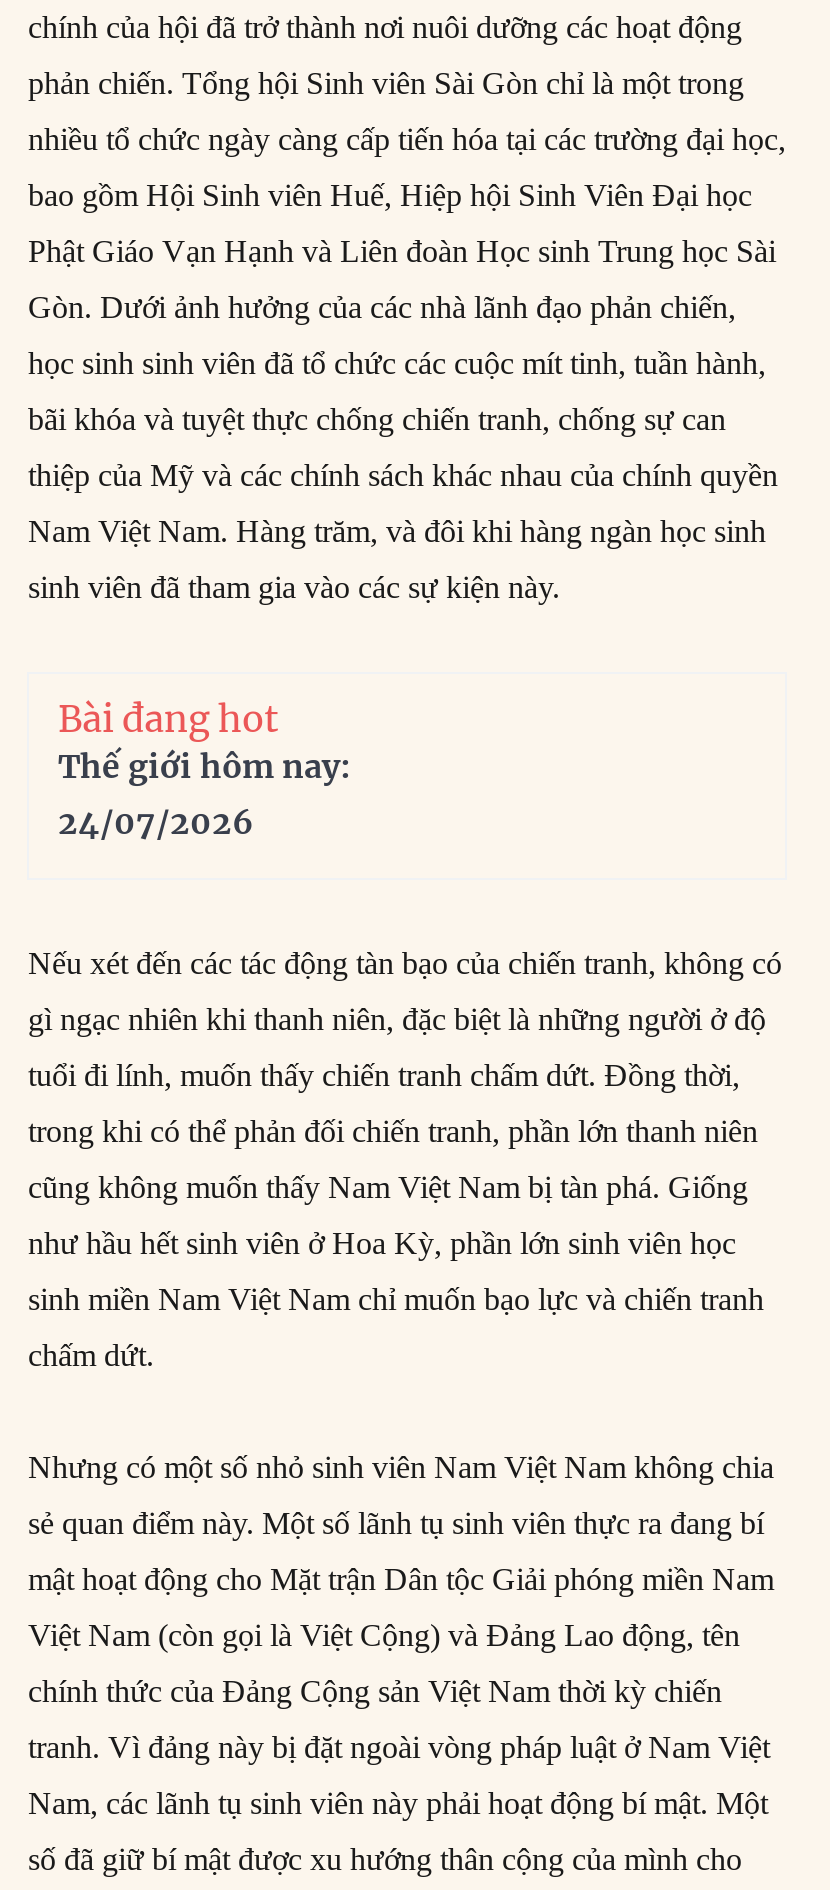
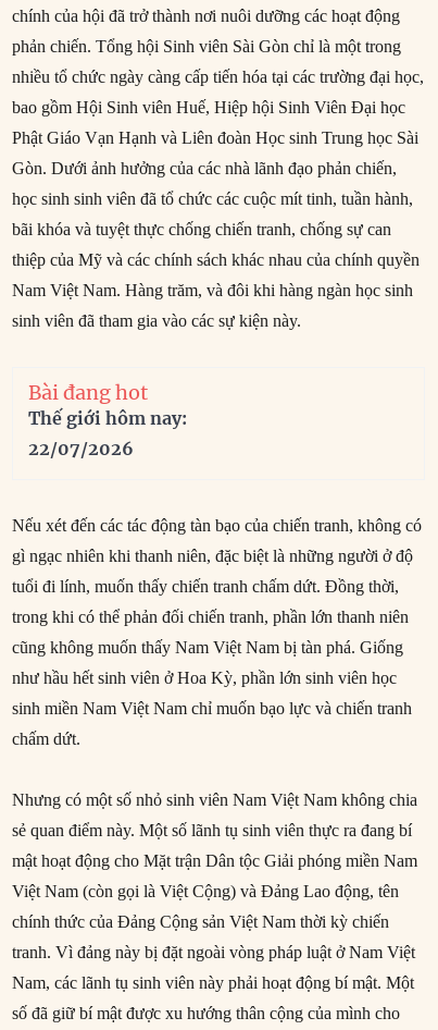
[58,803,254,843] 24/07/2026 -> [29,438,134,460] 22/07/2026

